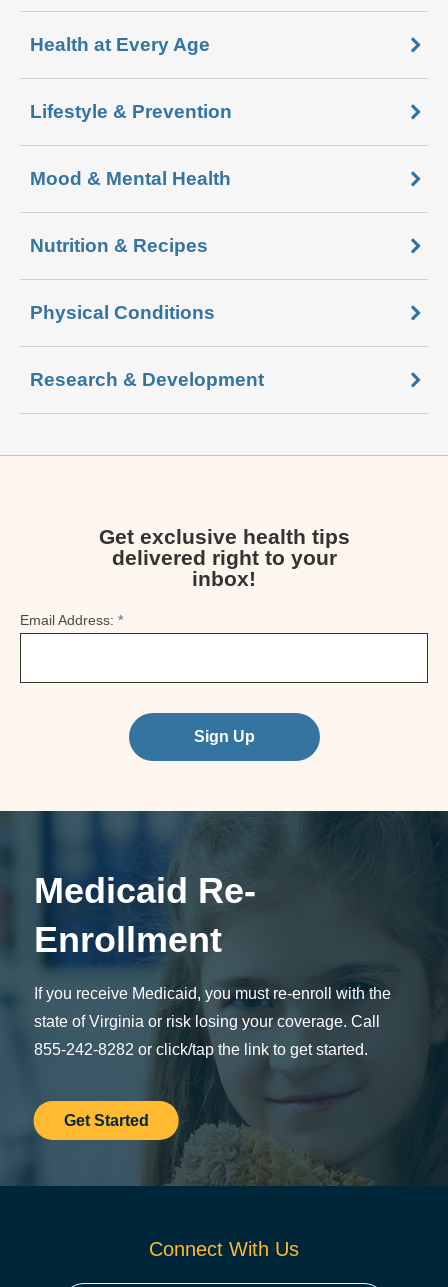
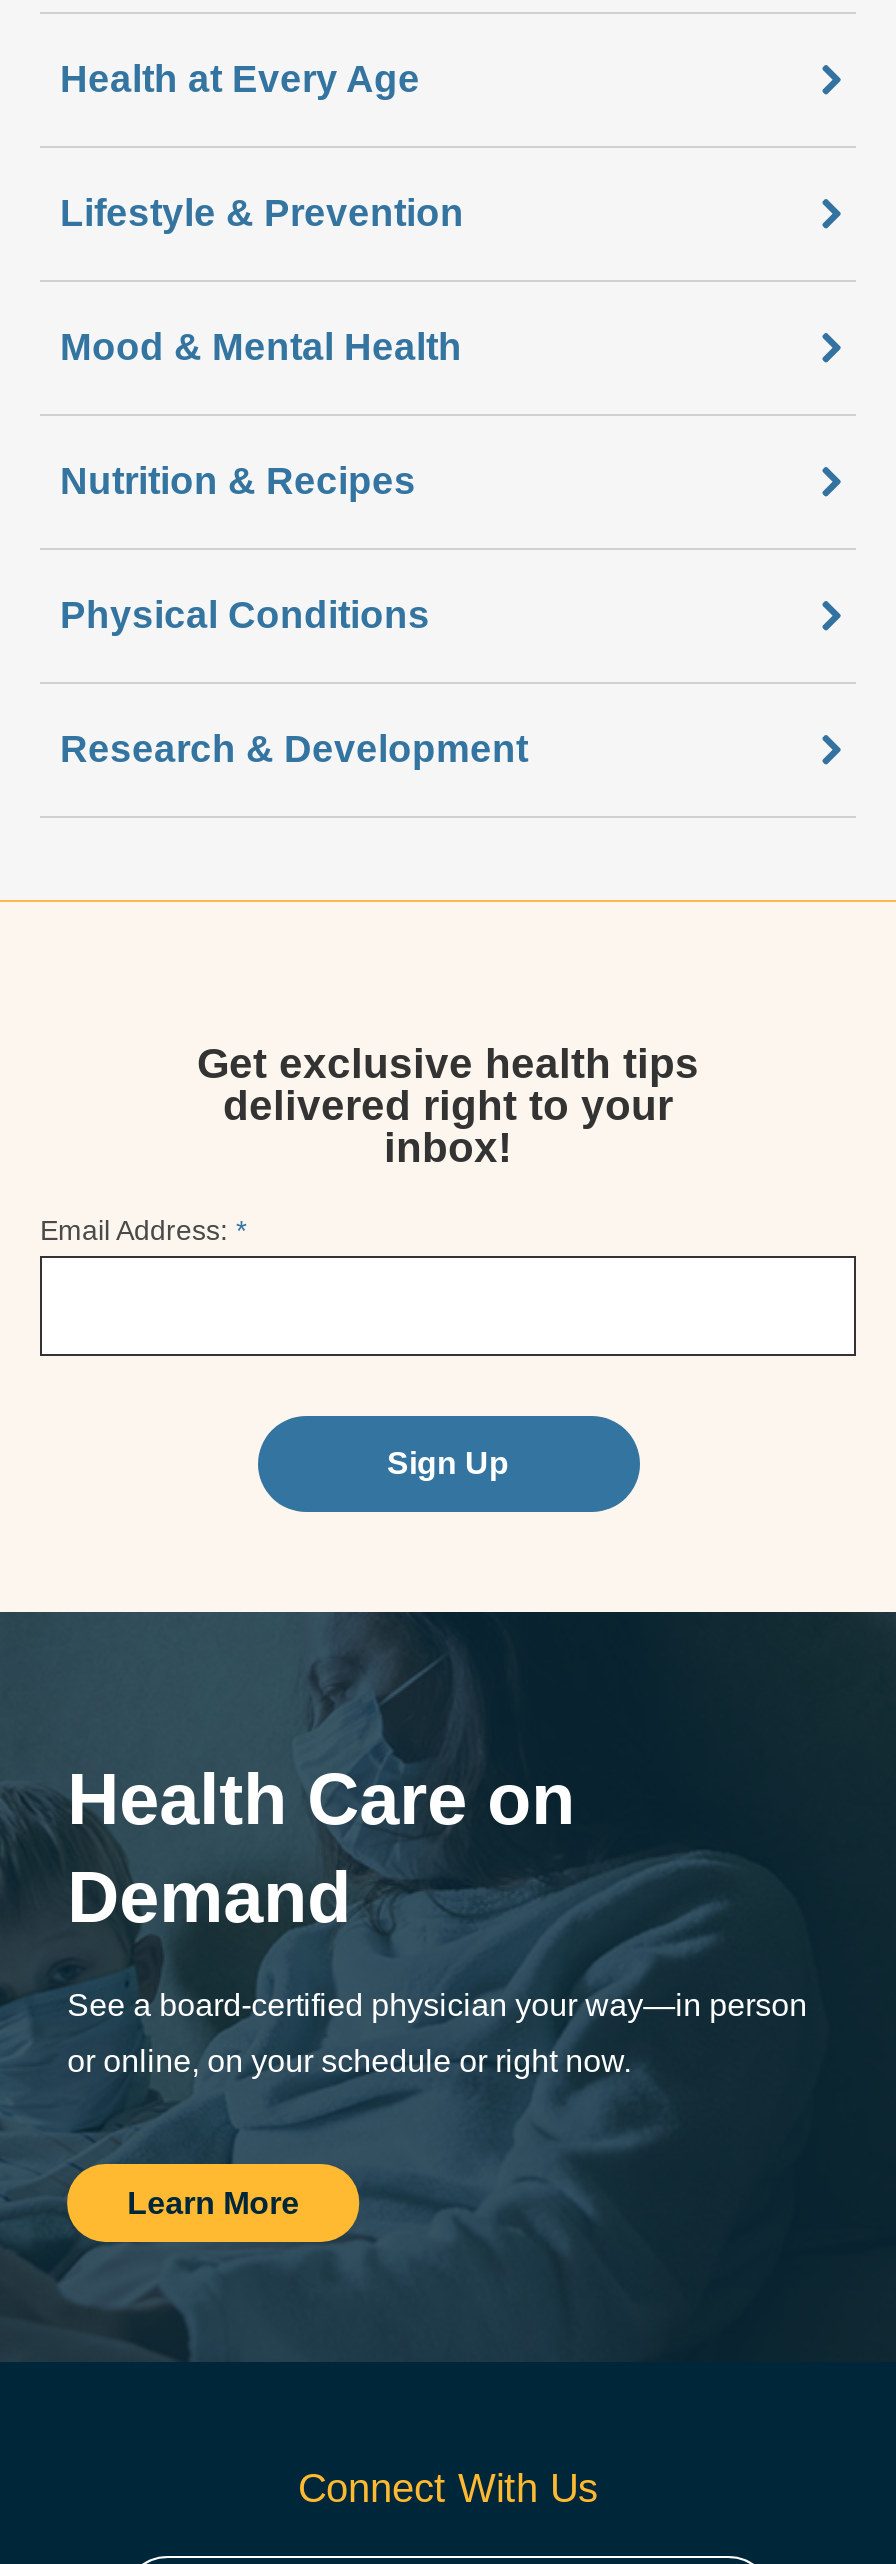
[3,811,425,1186] [image] | Medicaid Re- | Enrollment | If you receive Medicaid, you must re-enroll with the | state of Virginia or risk losing your coverage. Call | 855-242-8282 or click/tap the link to get started. -> [6,1616,848,2360] [image] | Health Care on | Demand | See a board-certified physician your way—in person | or online, on your schedule or right now.
[64,1112,149,1129] Get Started -> [127,2186,299,2220] Learn More

